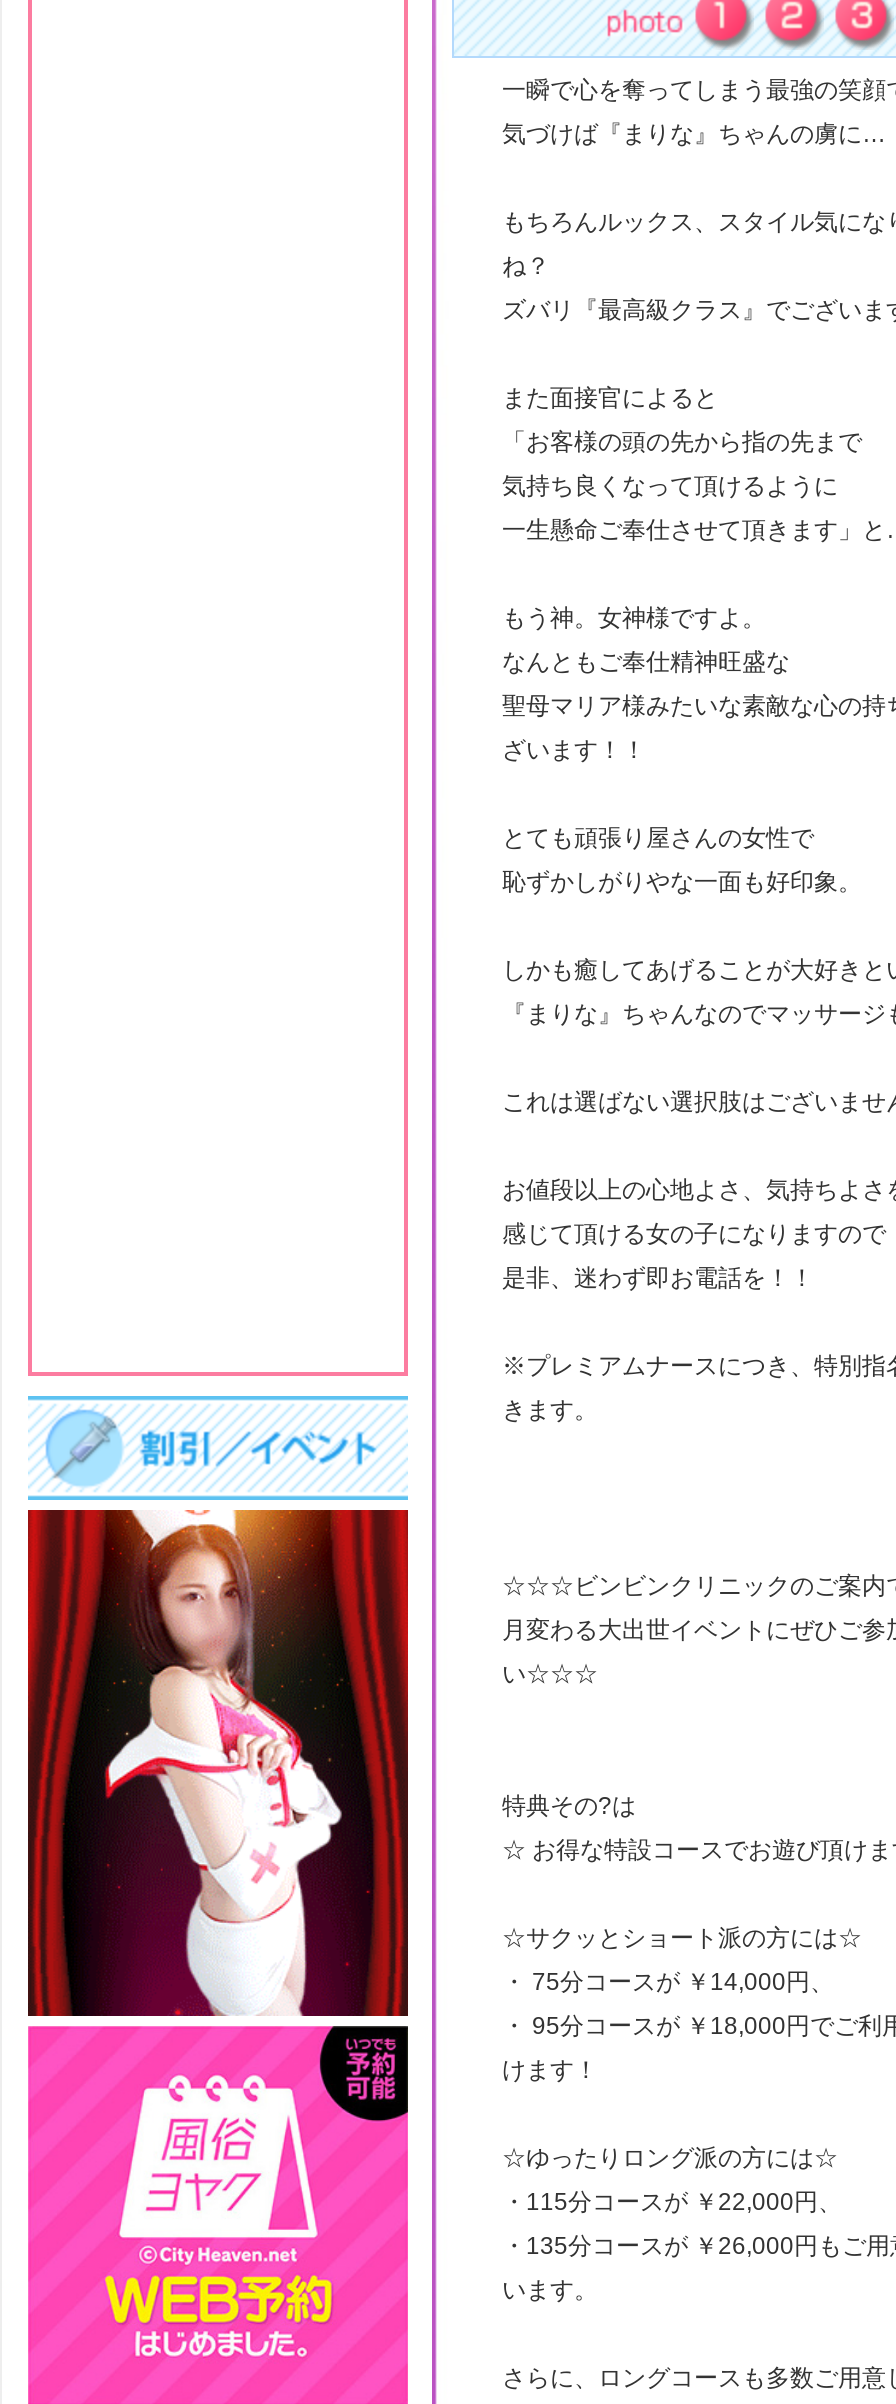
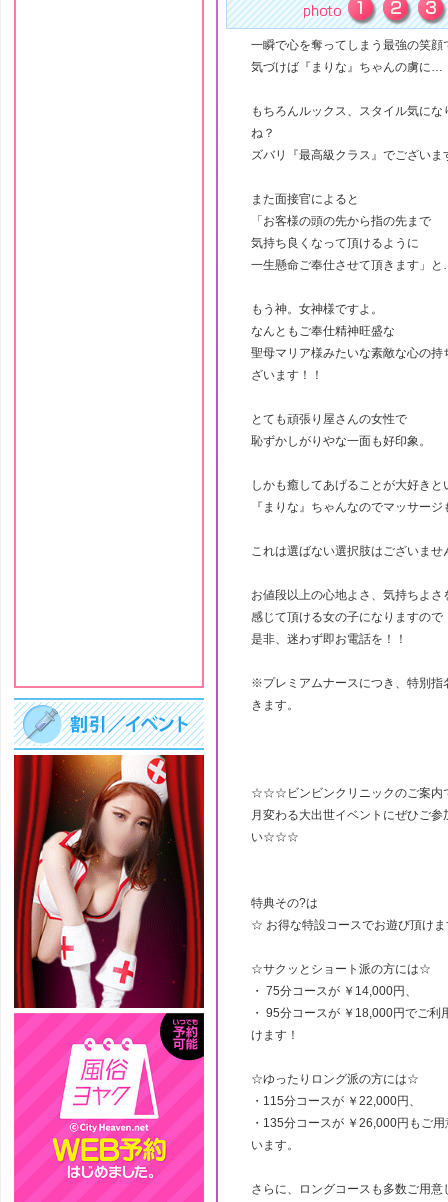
[60,1508,344,2018] [image] -> [31,754,171,1009] [image]

